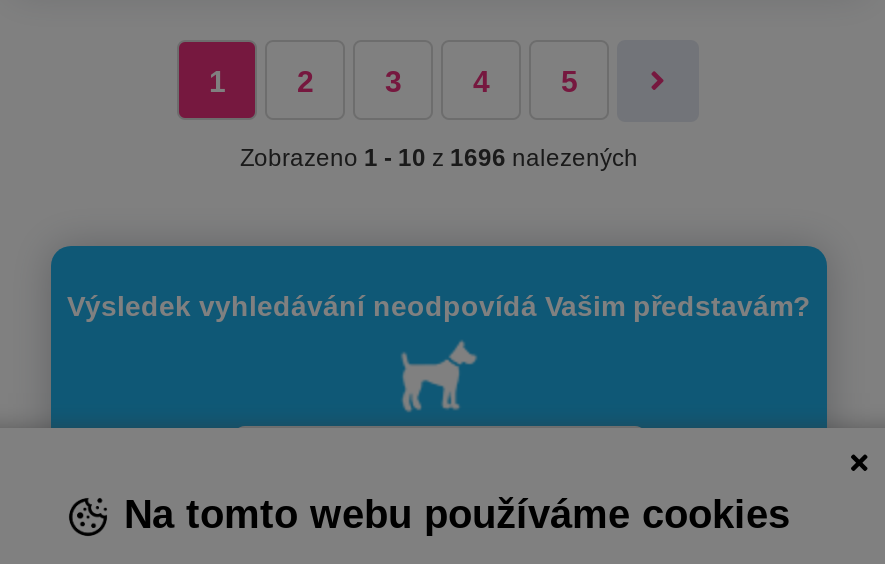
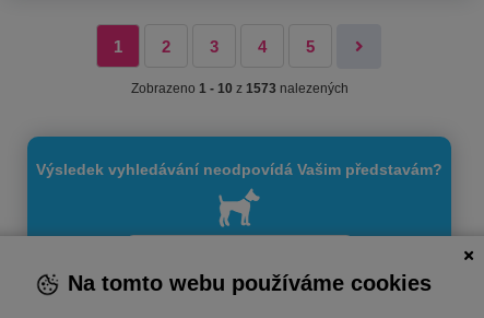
[240,144,638,172] Zobrazeno 1 - 10 z 1696 nalezených -> [131,81,348,96] Zobrazeno 1 - 10 z 1573 nalezených

